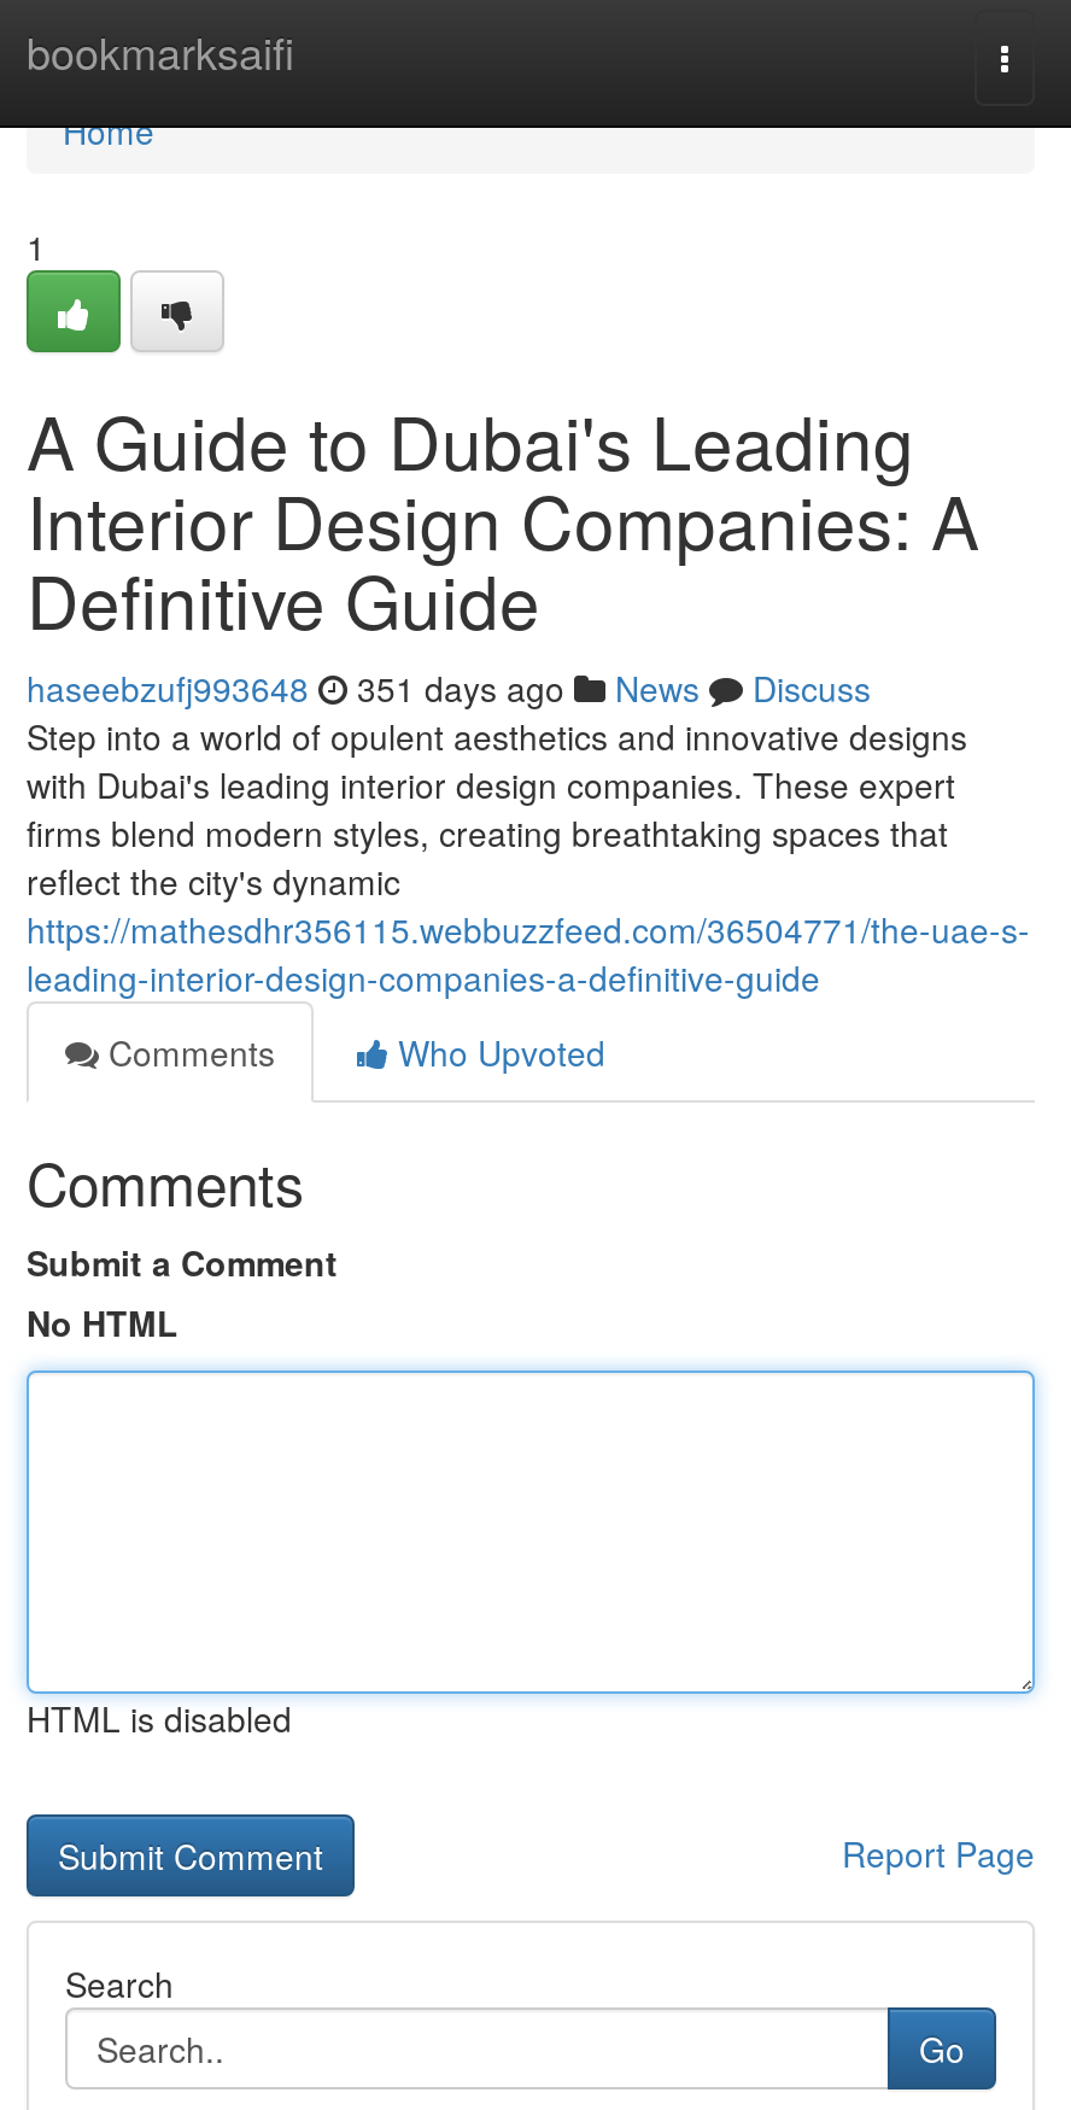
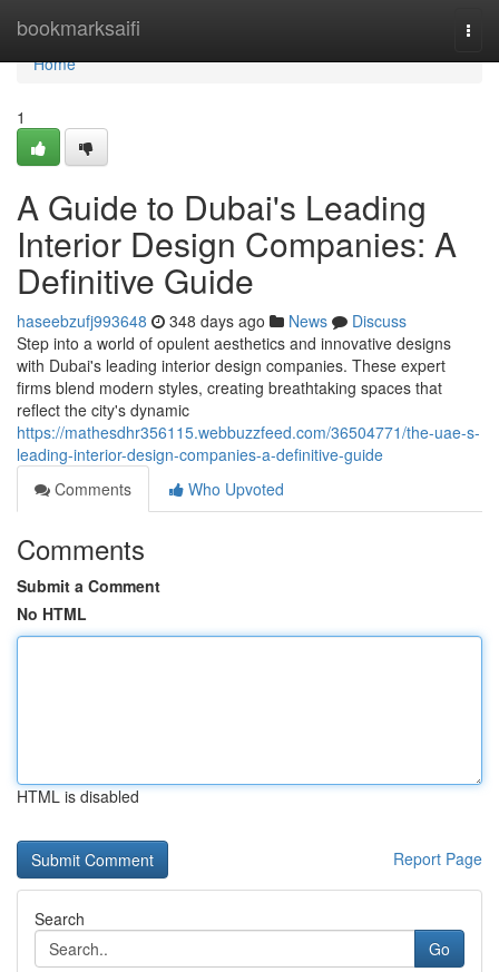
[27,664,871,712] haseebzufj993648 351 days ago News Discuss -> [17,310,407,332] haseebzufj993648 348 days ago News Discuss

